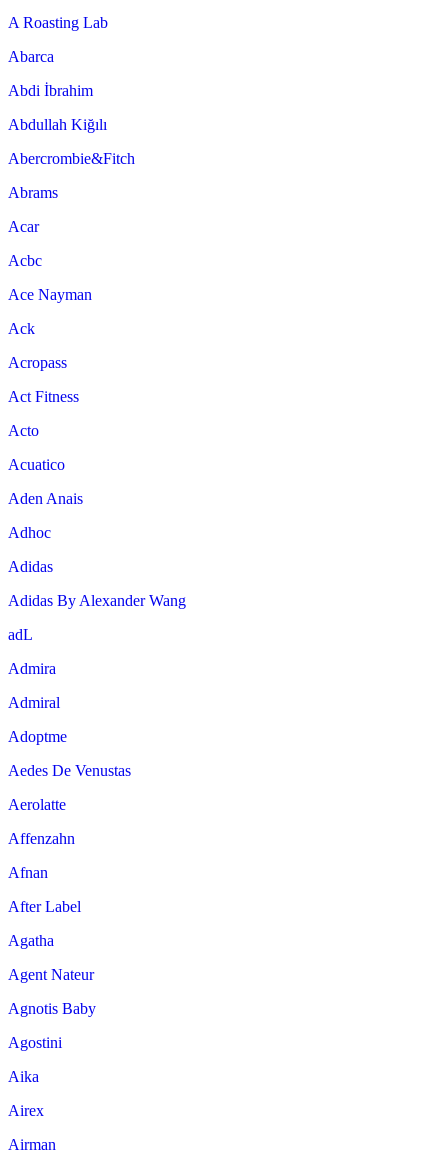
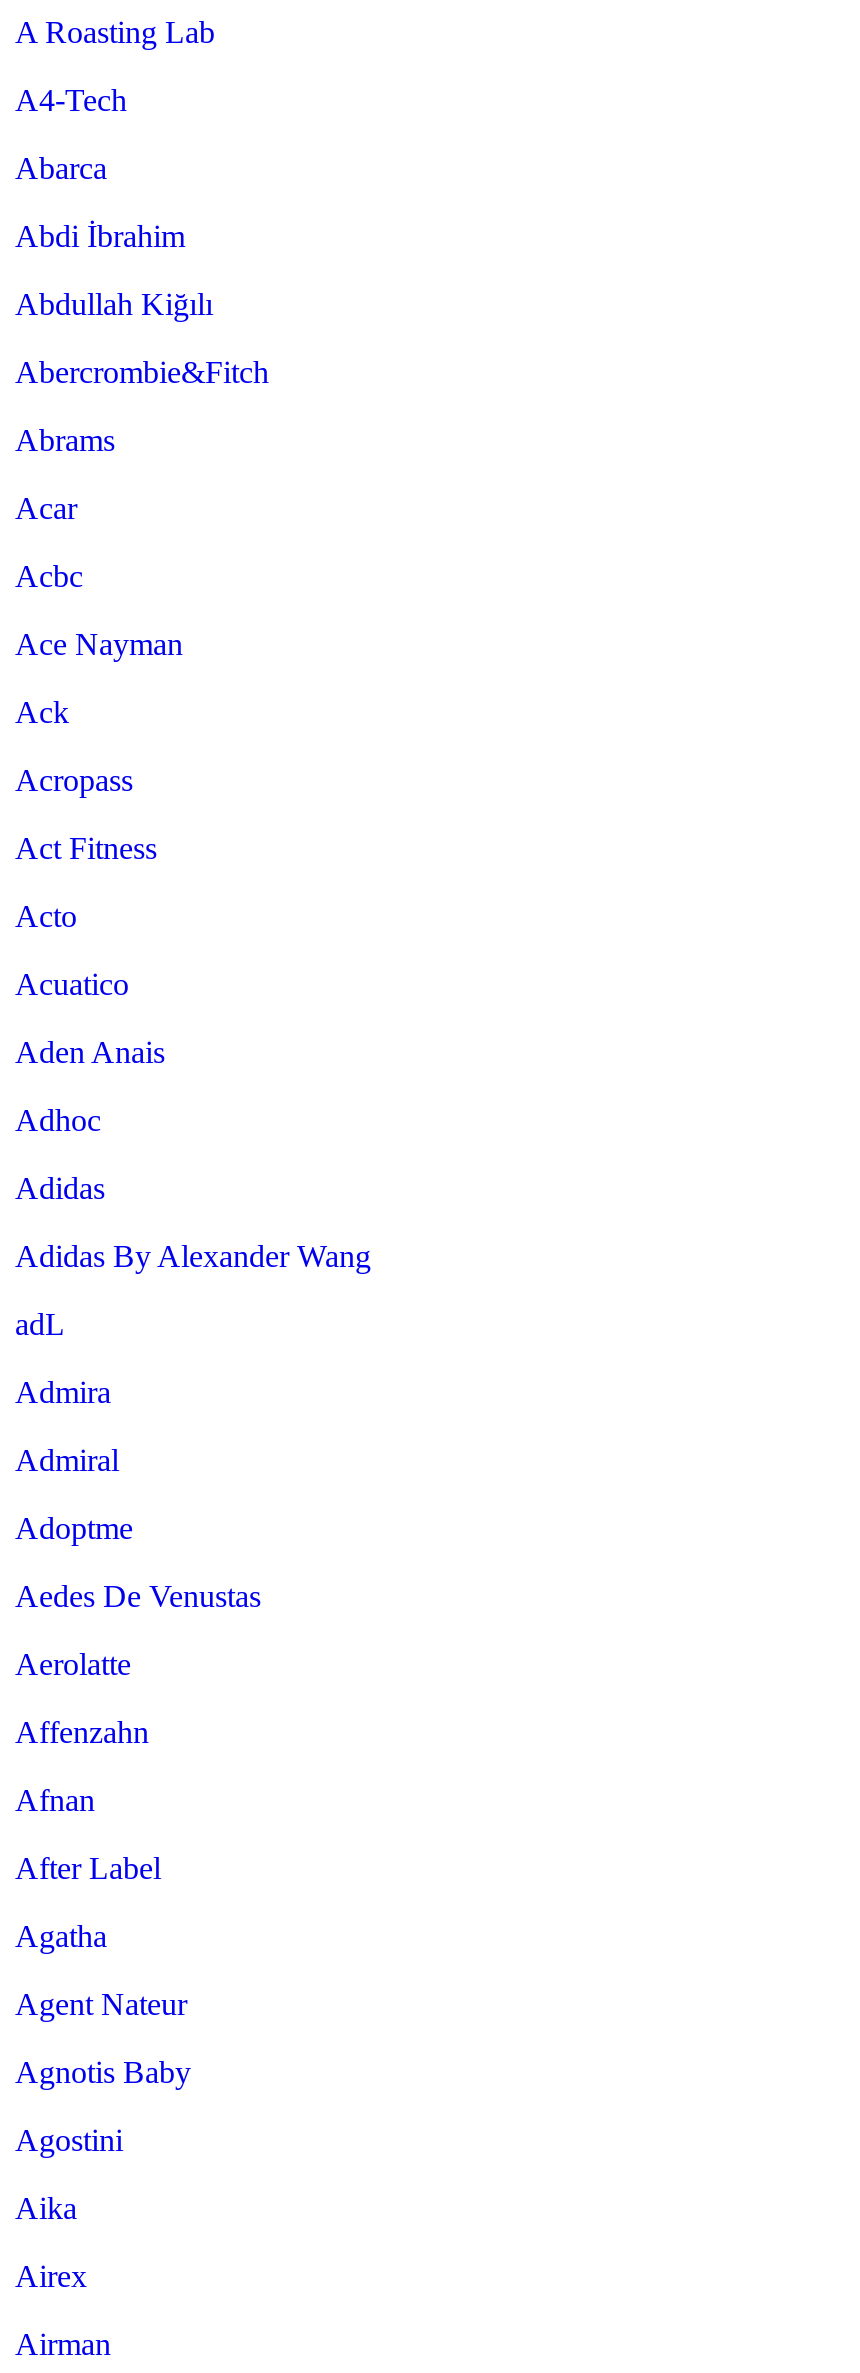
none -> [15,83,127,117] A4-Tech

